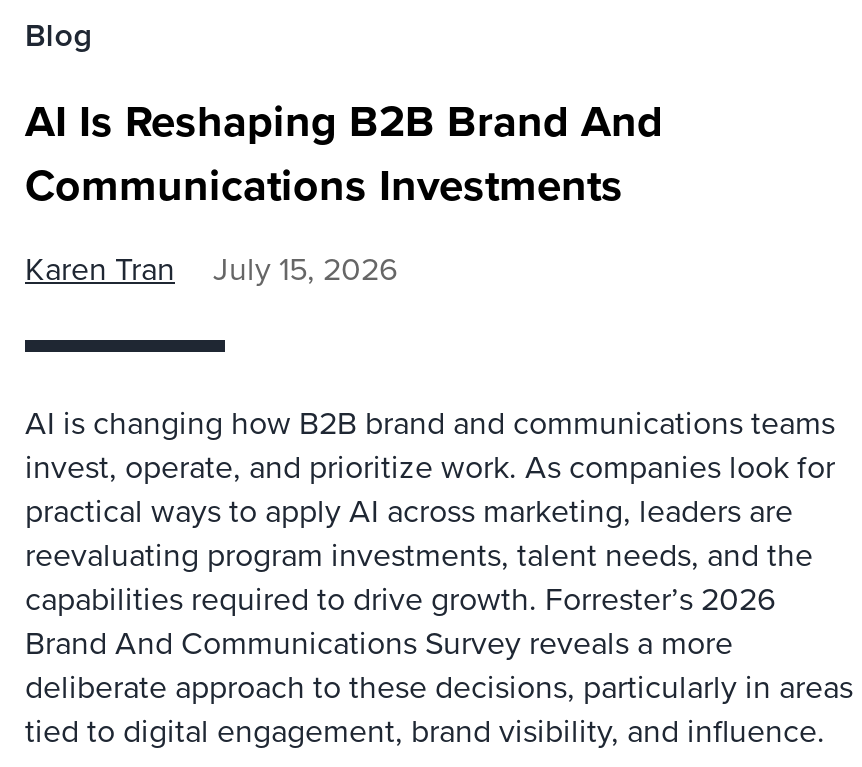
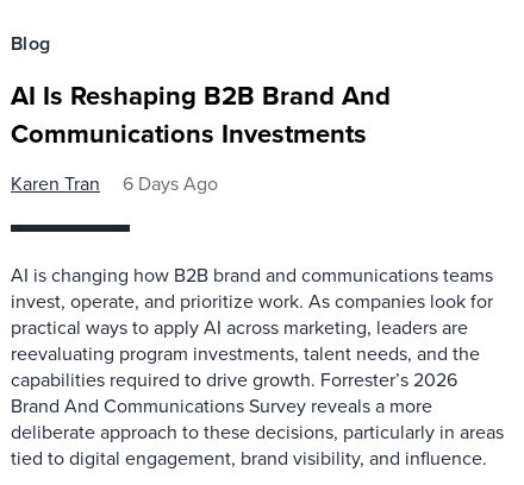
[25,246,397,292] Karen Tran July 15, 2026 -> [11,170,218,196] Karen Tran 6 Days Ago

